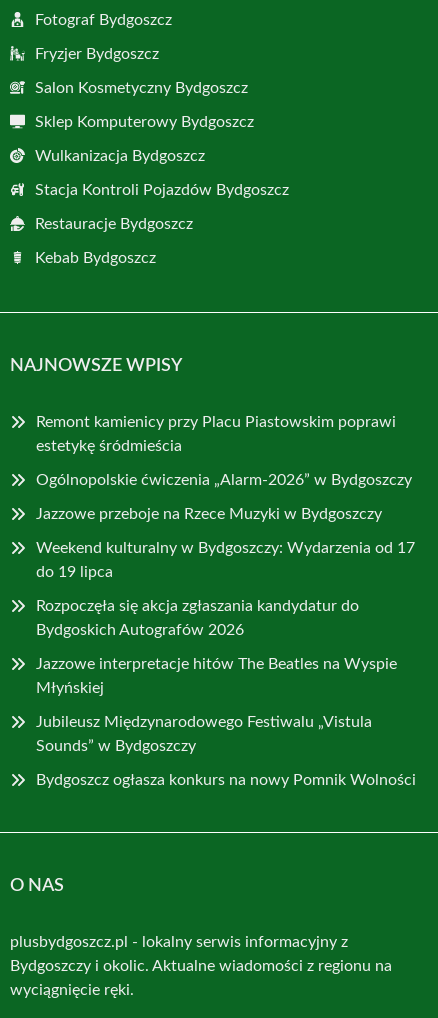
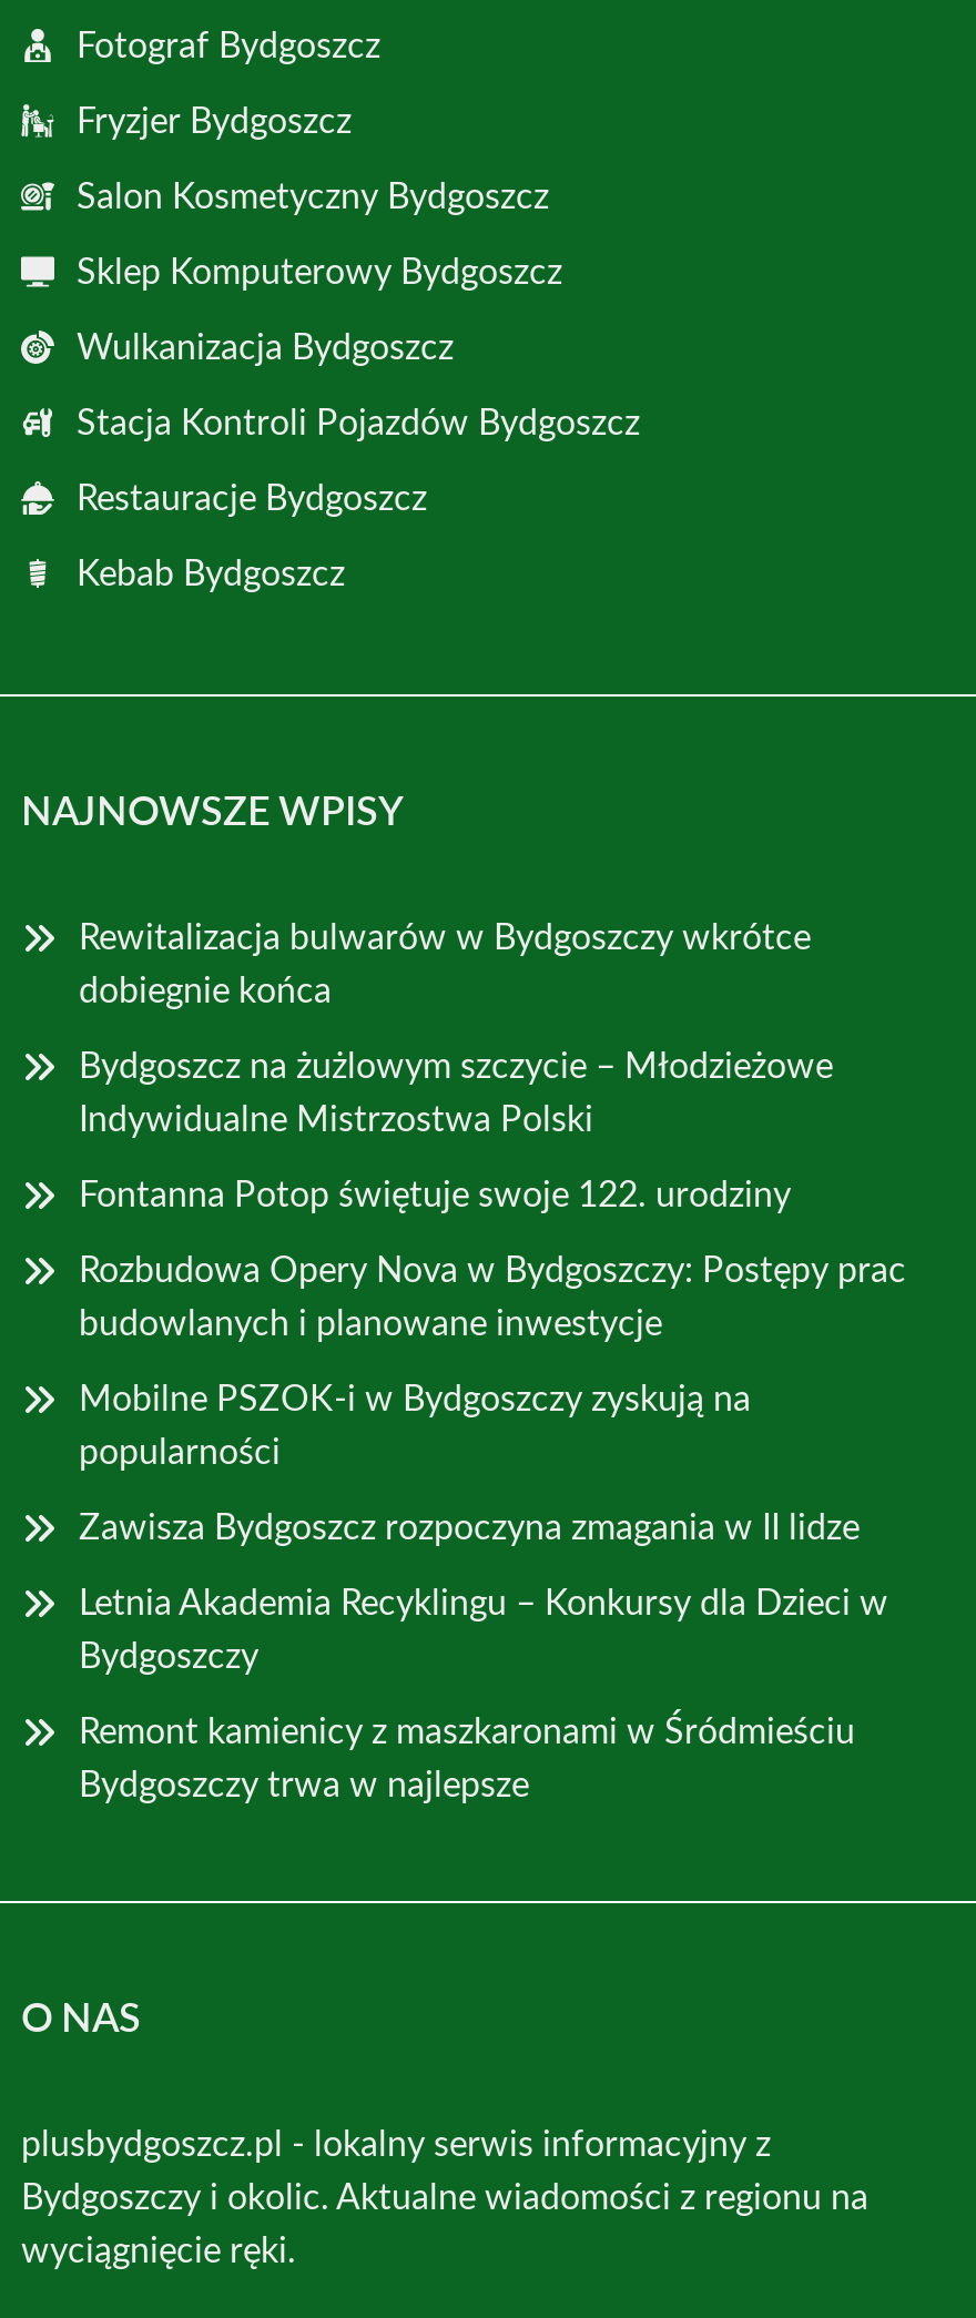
[36,414,416,788] Remont kamienicy przy Placu Piastowskim poprawi | estetykę śródmieścia | Ogólnopolskie ćwiczenia „Alarm-2026” w Bydgoszczy | Jazzowe przeboje na Rzece Muzyki w Bydgoszczy | Weekend kulturalny w Bydgoszczy: Wydarzenia od 17 | do 19 lipca | Rozpoczęła się akcja zgłaszania kandydatur do | Bydgoskich Autografów 2026 | Jazzowe interpretacje hitów The Beatles na Wyspie | Młyńskiej | Jubileusz Międzynarodowego Festiwalu „Vistula | Sounds” w Bydgoszczy | Bydgoszcz ogłasza konkurs na nowy Pomnik Wolności -> [79,921,906,1803] Rewitalizacja bulwarów w Bydgoszczy wkrótce | dobiegnie końca | Bydgoszcz na żużlowym szczycie – Młodzieżowe | Indywidualne Mistrzostwa Polski | Fontanna Potop świętuje swoje 122. urodziny | Rozbudowa Opery Nova w Bydgoszczy: Postępy prac | budowlanych i planowane inwestycje | Mobilne PSZOK-i w Bydgoszczy zyskują na | popularności | Zawisza Bydgoszcz rozpoczyna zmagania w II lidze | Letnia Akademia Recyklingu – Konkursy dla Dzieci w | Bydgoszczy | Remont kamienicy z maszkaronami w Śródmieściu | Bydgoszczy trwa w najlepsze

